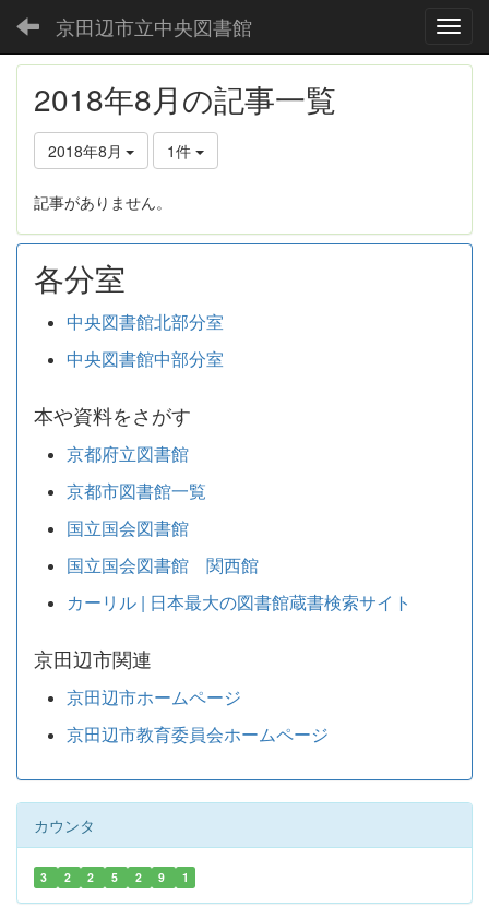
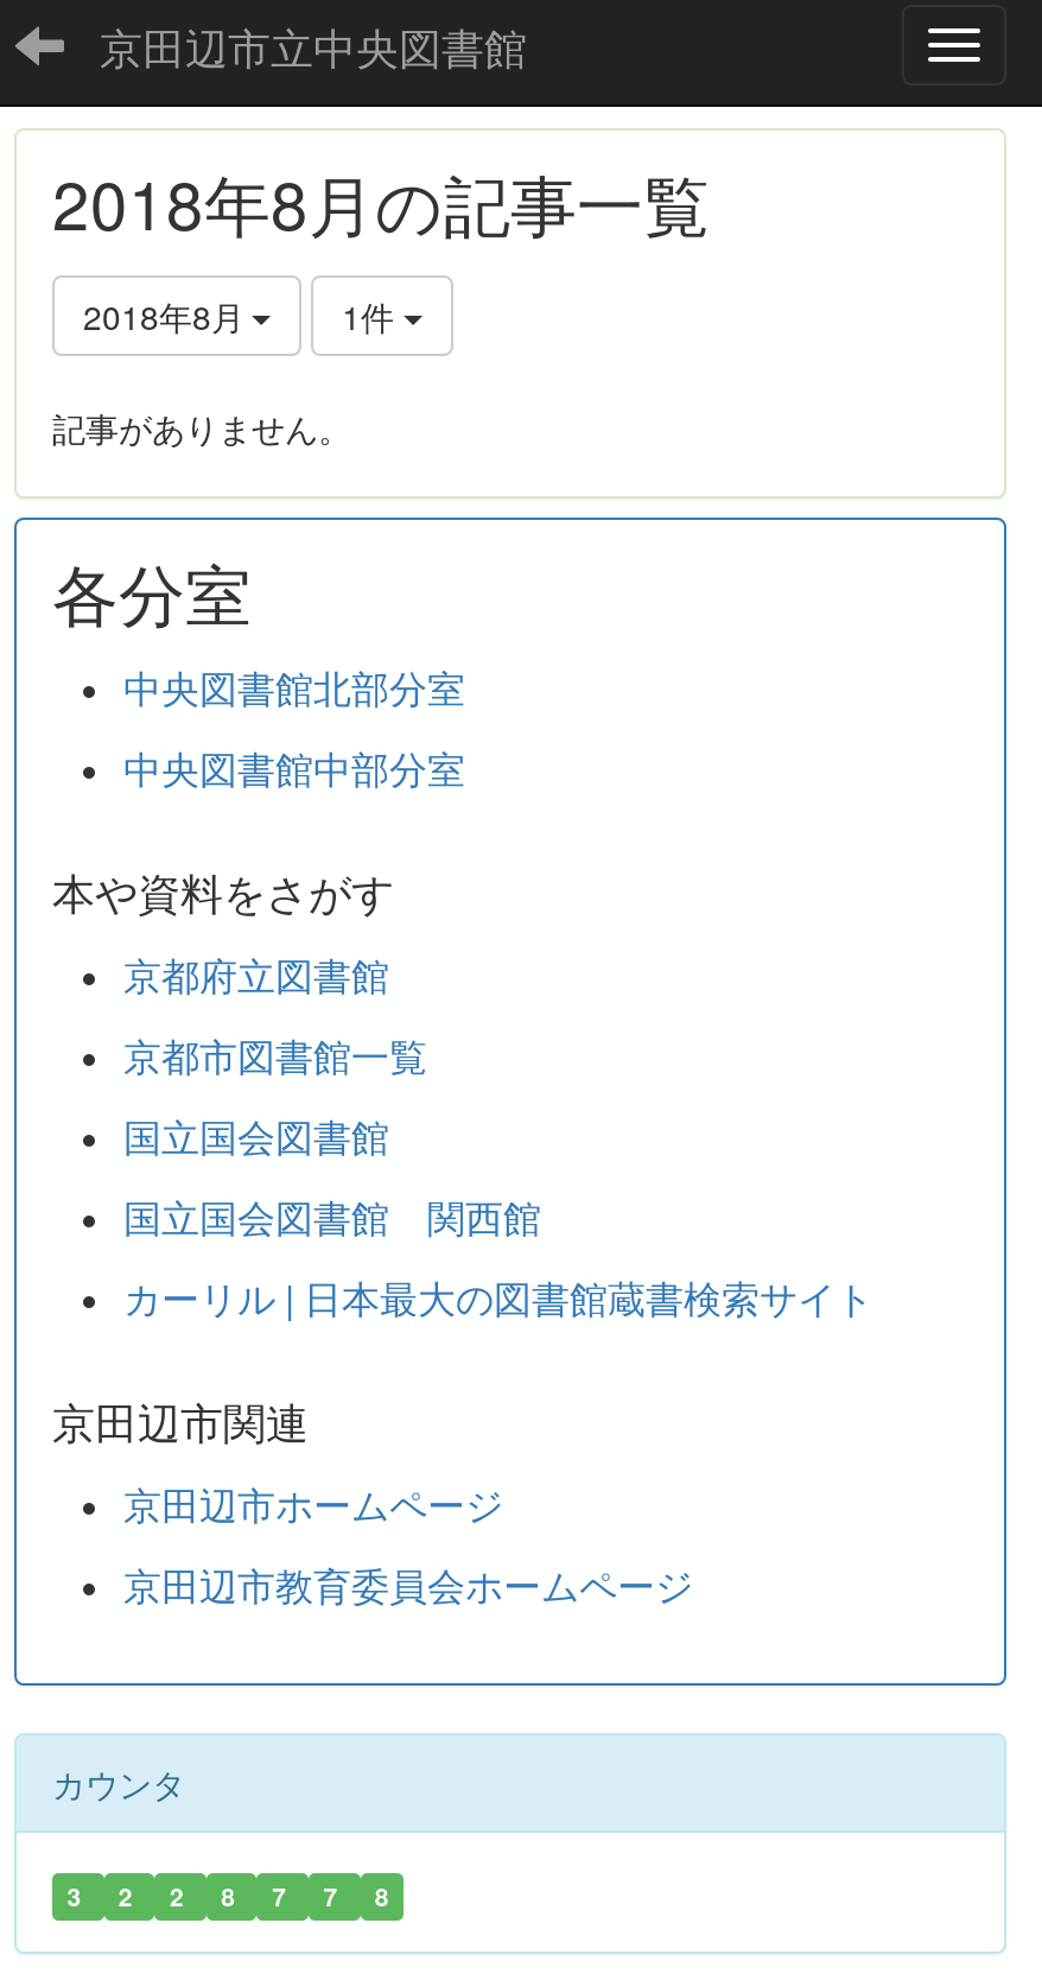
[111,869,121,885] 5 -> [221,1878,242,1914] 8
[135,869,145,885] 2 -> [272,1878,294,1914] 7
[159,869,168,885] 9 -> [324,1878,345,1914] 7
[182,869,189,885] 1 -> [375,1878,389,1914] 8

